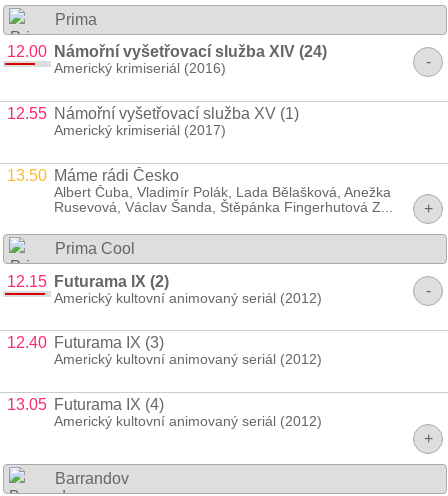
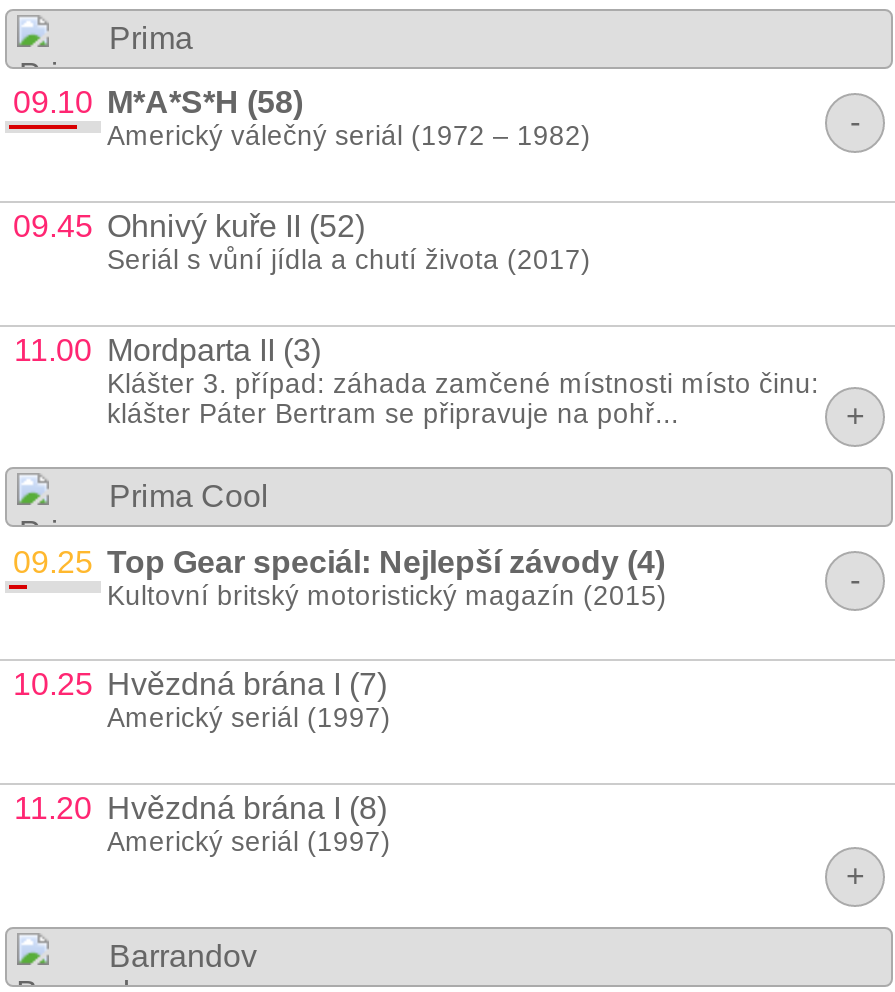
[7,43,327,76] 12.00 Námořní vyšetřovací služba XIV (24) | Americký krimiseriál (2016) -> [13,85,591,151] 09.10 M*A*S*H (58) | Americký válečný seriál (1972 – 1982)
[7,105,299,138] 12.55 Námořní vyšetřovací služba XV (1) | Americký krimiseriál (2017) -> [13,208,591,274] 09.45 Ohnivý kuře II (52) | Seriál s vůní jídla a chutí života (2017)
[7,166,393,214] 13.50 Máme rádi Česko | Albert Čuba, Vladimír Polák, Lada Bělašková, Anežka | Rusevová, Václav Šanda, Štěpánka Fingerhutová Z... -> [14,332,819,428] 11.00 Mordparta II (3) | Klášter 3. případ: záhada zamčené místnosti místo činu: | klášter Páter Bertram se připravuje na pohř...
[7,272,322,305] 12.15 Futurama IX (2) | Americký kultovní animovaný seriál (2012) -> [13,544,667,610] 09.25 Top Gear speciál: Nejlepší závody (4) | Kultovní britský motoristický magazín (2015)
[7,334,322,367] 12.40 Futurama IX (3) | Americký kultovní animovaný seriál (2012) -> [13,668,391,734] 10.25 Hvězdná brána I (7) | Americký seriál (1997)
[7,396,322,429] 13.05 Futurama IX (4) | Americký kultovní animovaný seriál (2012) -> [14,791,391,857] 11.20 Hvězdná brána I (8) | Americký seriál (1997)

